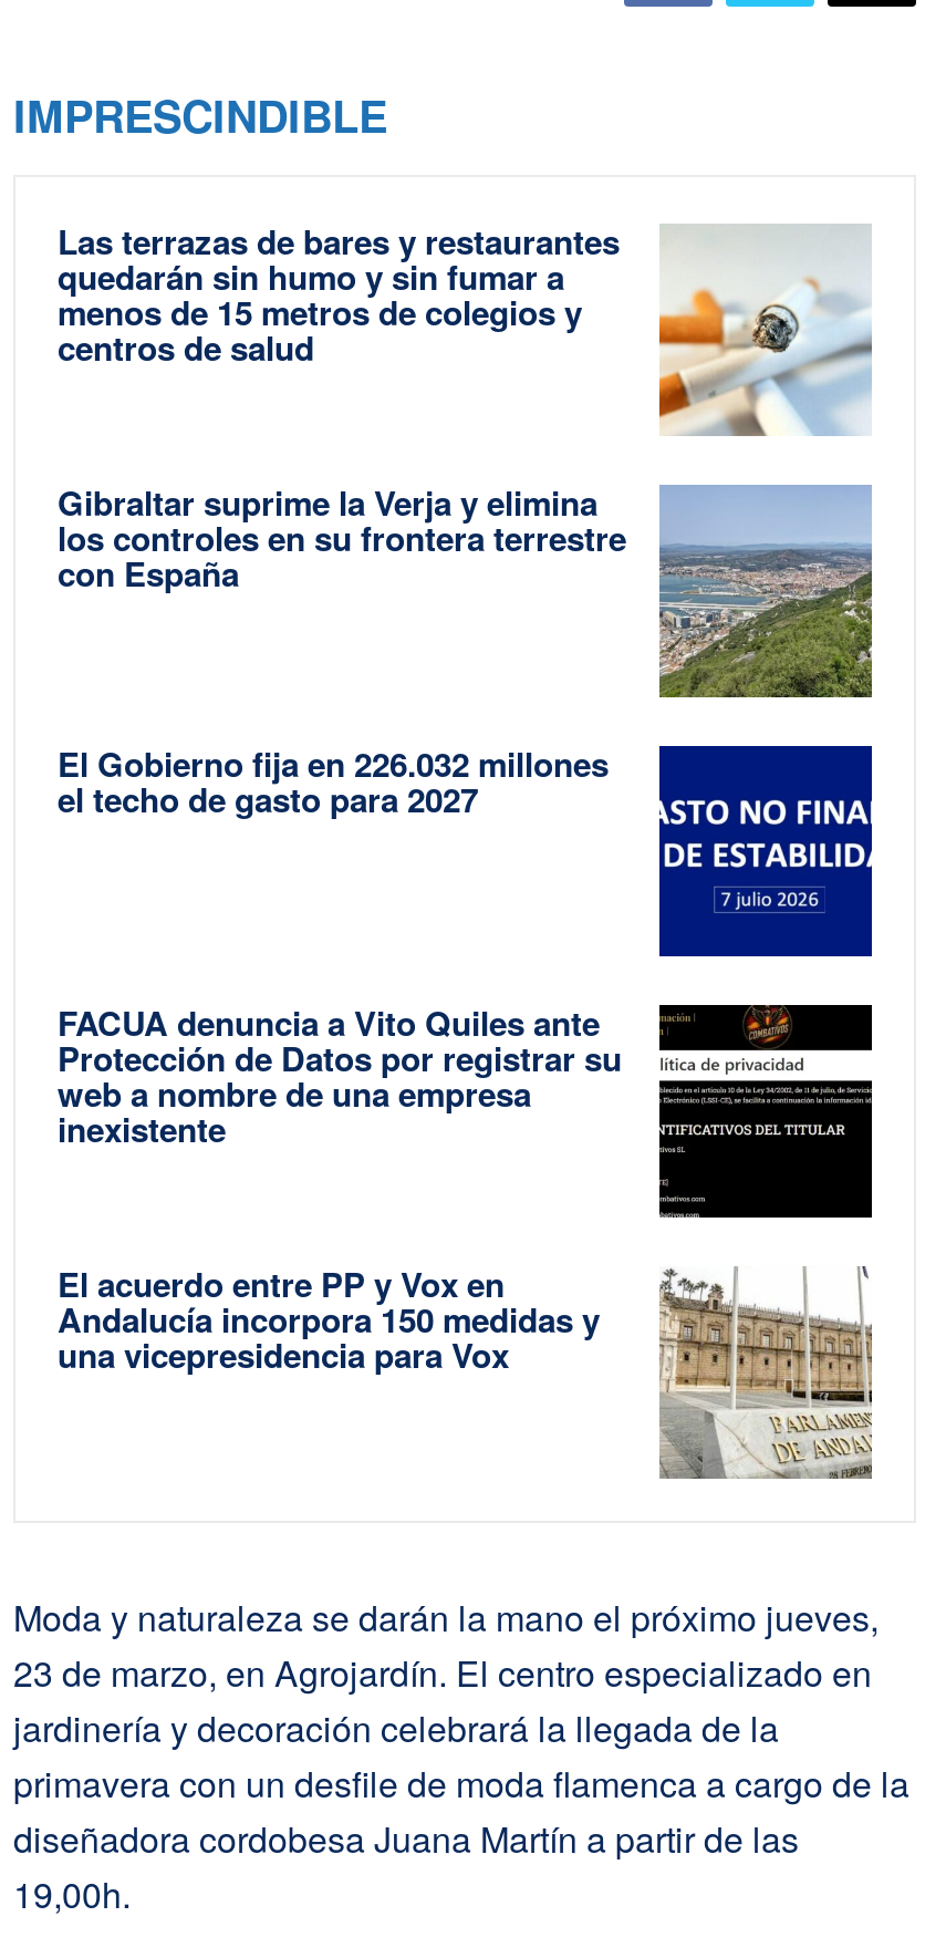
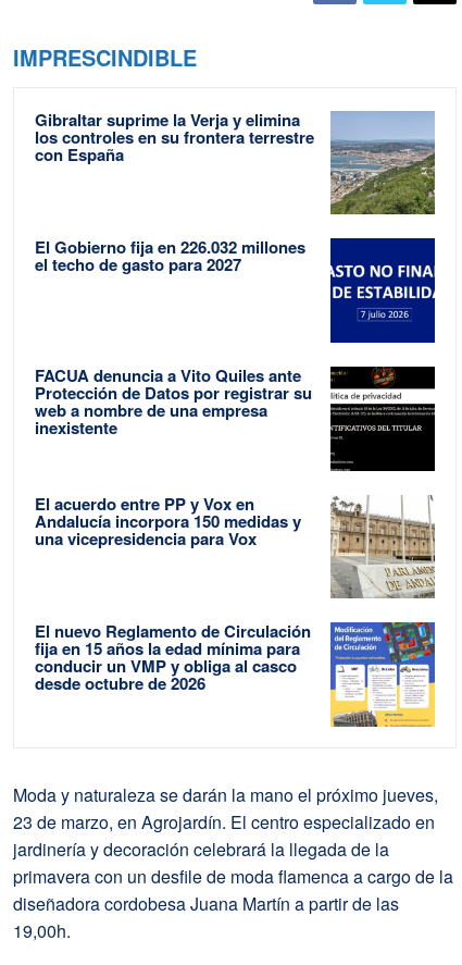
[58,217,872,437] [image] | Las terrazas de bares y restaurantes | quedarán sin humo y sin fumar a | menos de 15 metros de colegios y | centros de salud -> none
moved [58,478,876,1379] -> [35,107,437,550]: [image] | Gibraltar suprime la Verja y elimina | los controles en su frontera terrestre | ... | Andalucía incorpora 150 medidas y | una vicepresidencia para Vox
none -> [35,619,436,728] [image] | El nuevo Reglamento de Circulación | fija en 15 años la edad mínima para | conducir un VMP y obliga al casco | desde octubre de 2026

